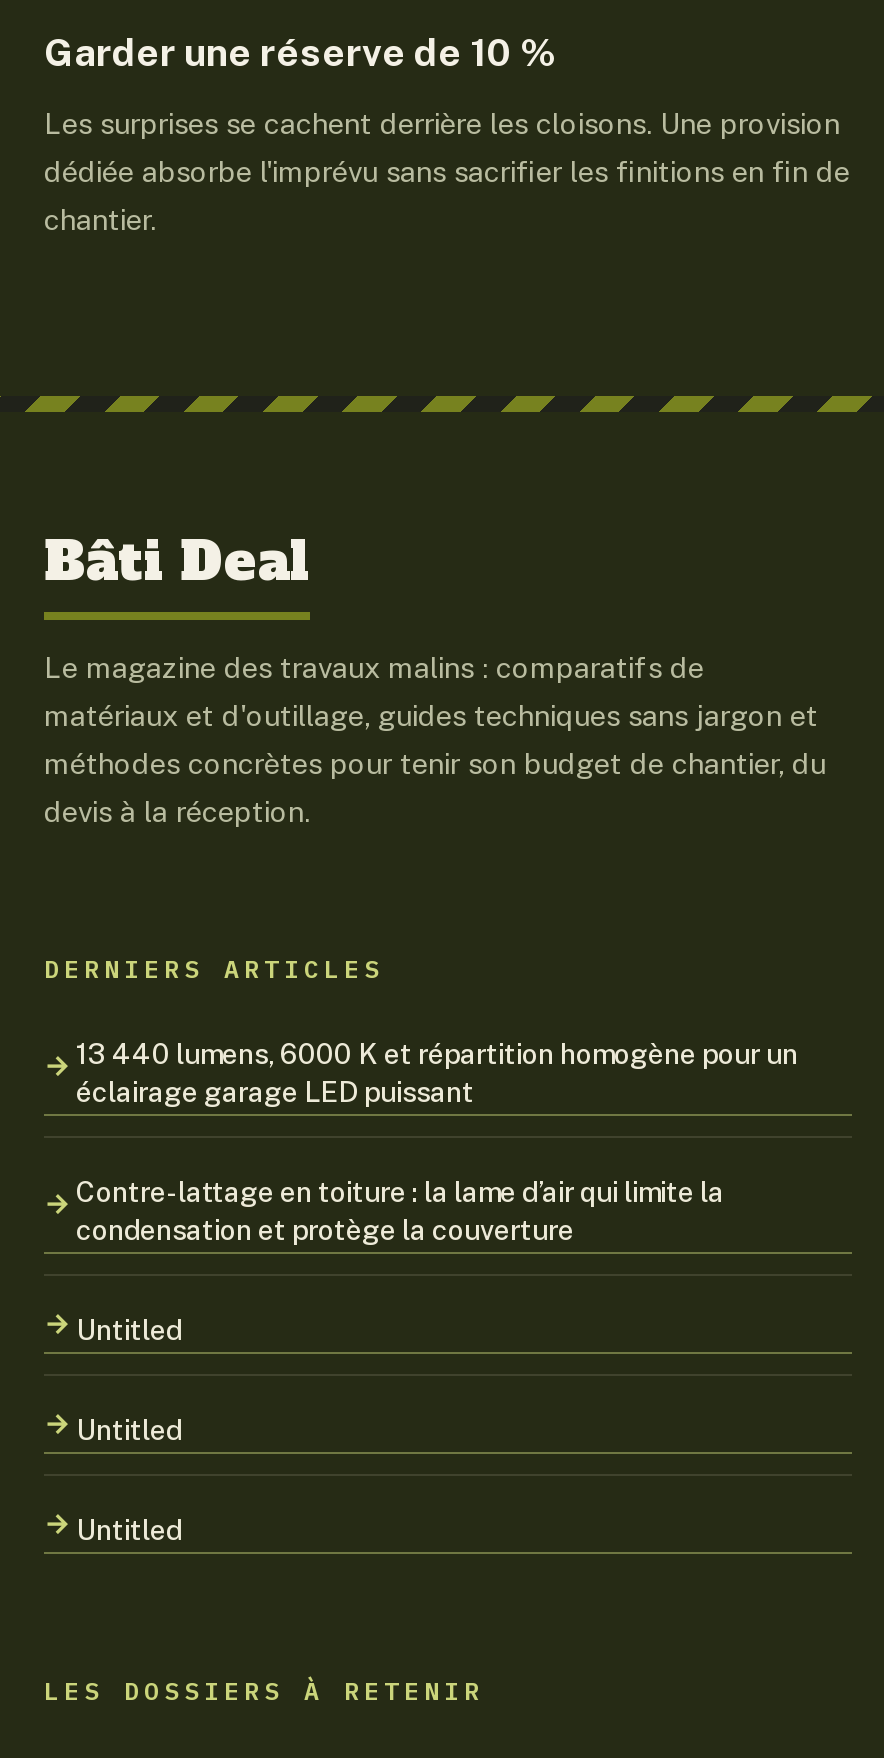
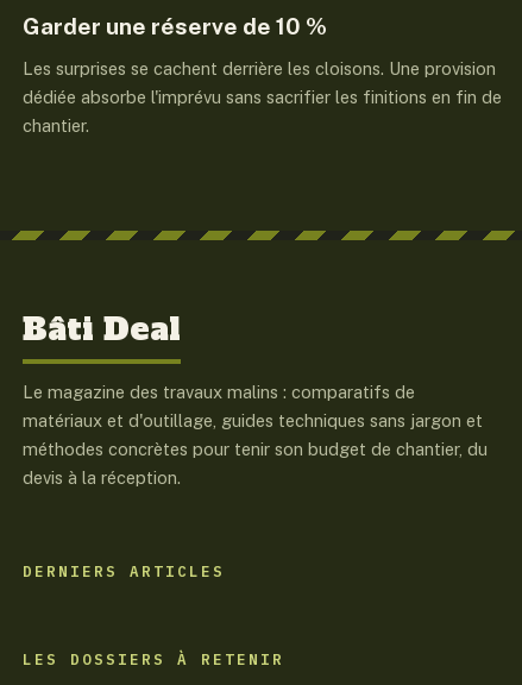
[76,1038,798,1546] 13 440 lumens, 6000 K et répartition homogène pour un | éclairage garage LED puissant | Contre-lattage en toiture : la lame d’air qui limite la | condensation et protège la couverture | Untitled | Untitled | Untitled -> none

